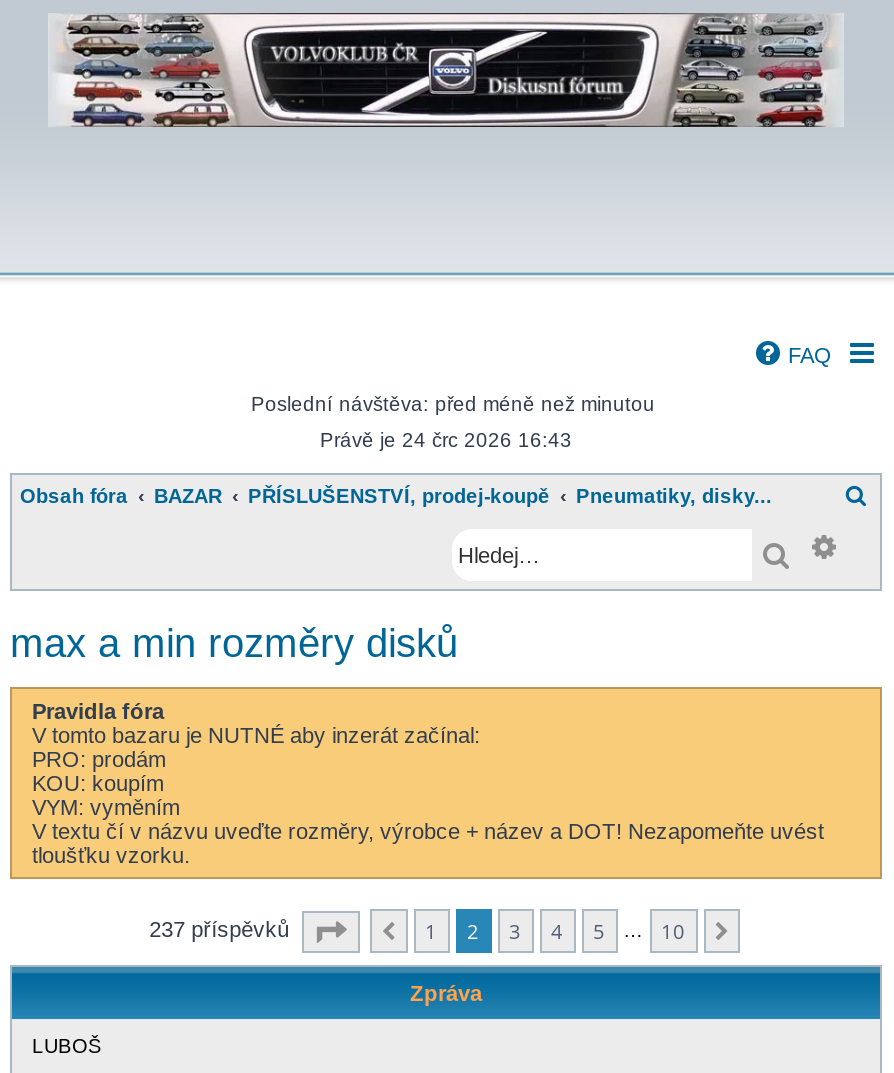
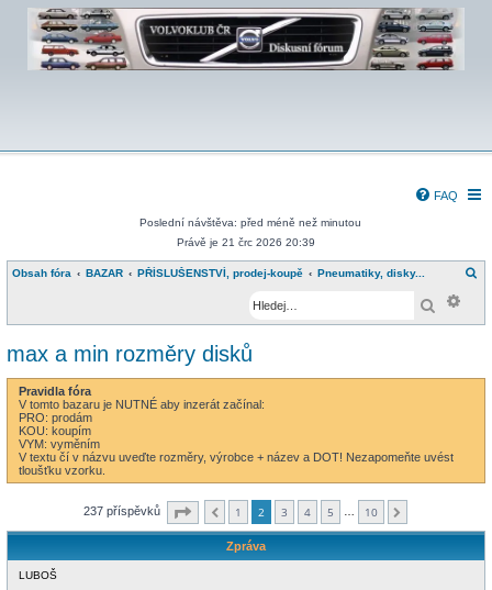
[320,429,572,451] Právě je 24 črc 2026 16:43 -> [177,236,315,248] Právě je 21 črc 2026 20:39

